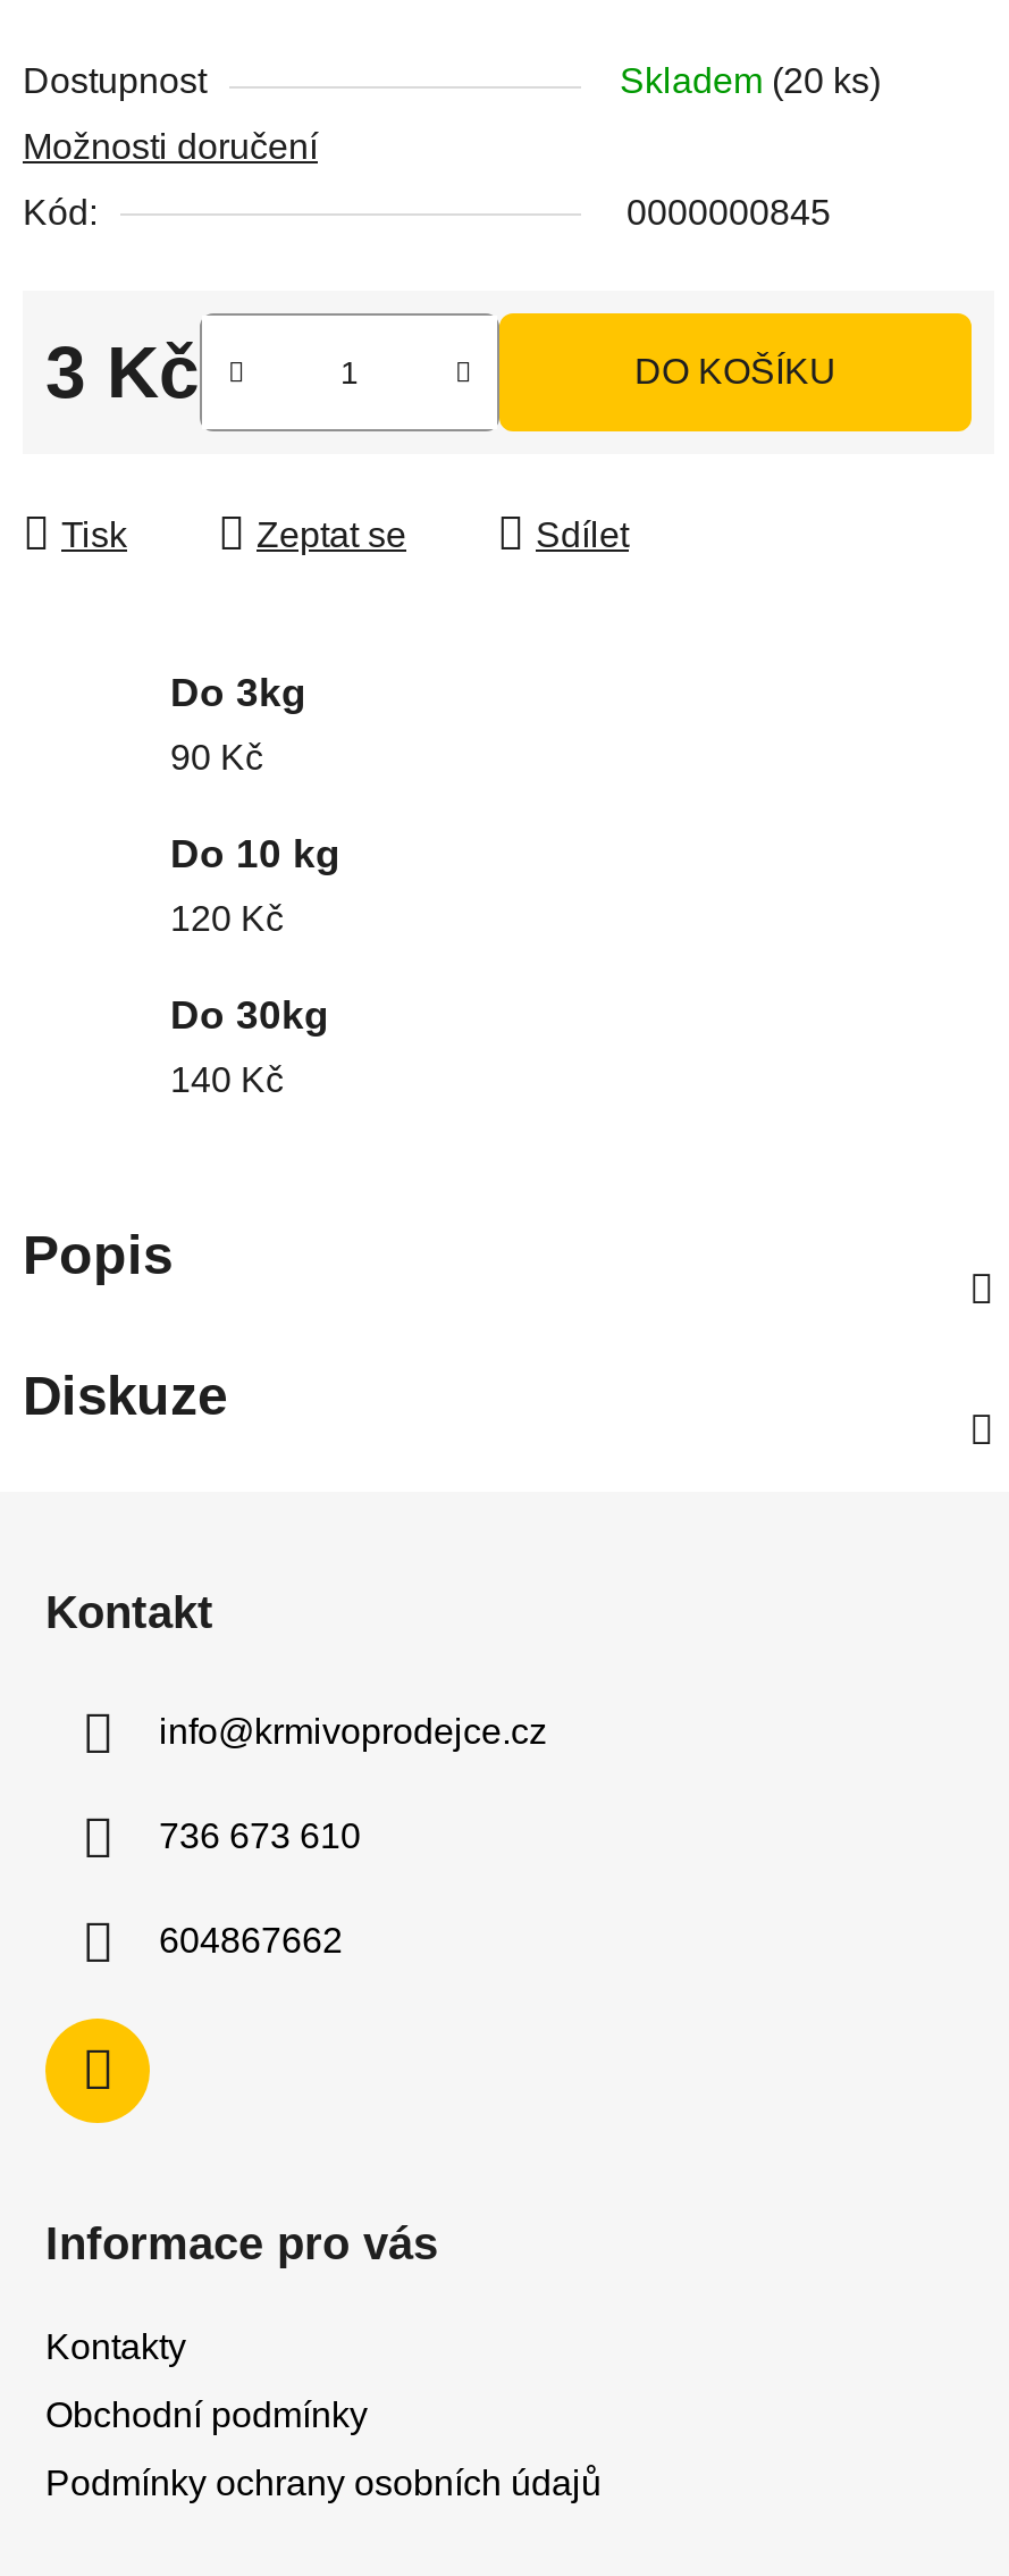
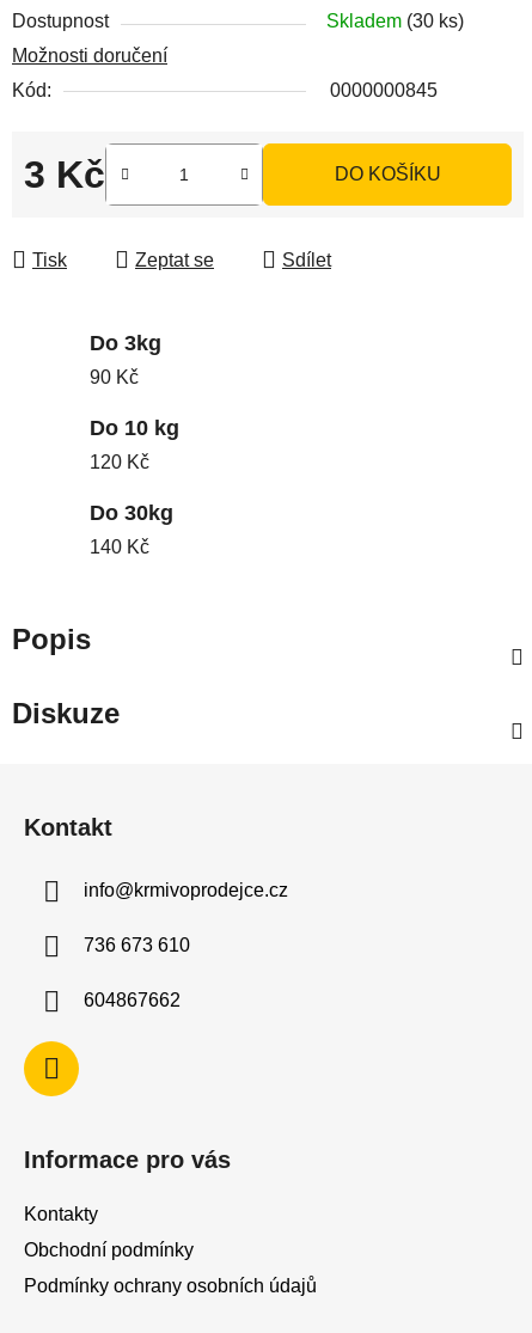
[620,60,881,99] Skladem (20 ks) -> [326,10,464,31] Skladem (30 ks)

